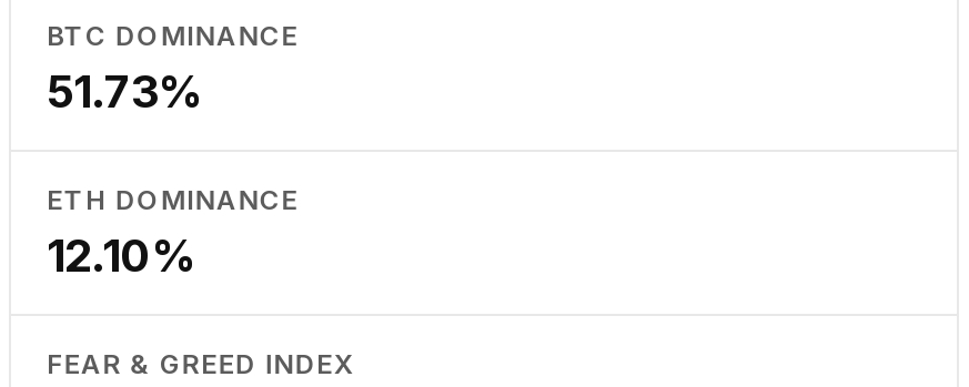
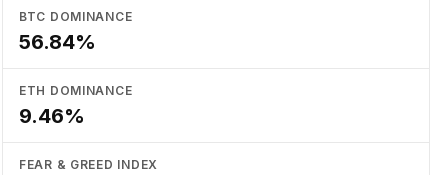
[47,66,204,119] 51.73% -> [19,30,96,54] 56.84%
[47,230,198,283] 12.10% -> [19,104,85,128] 9.46%

